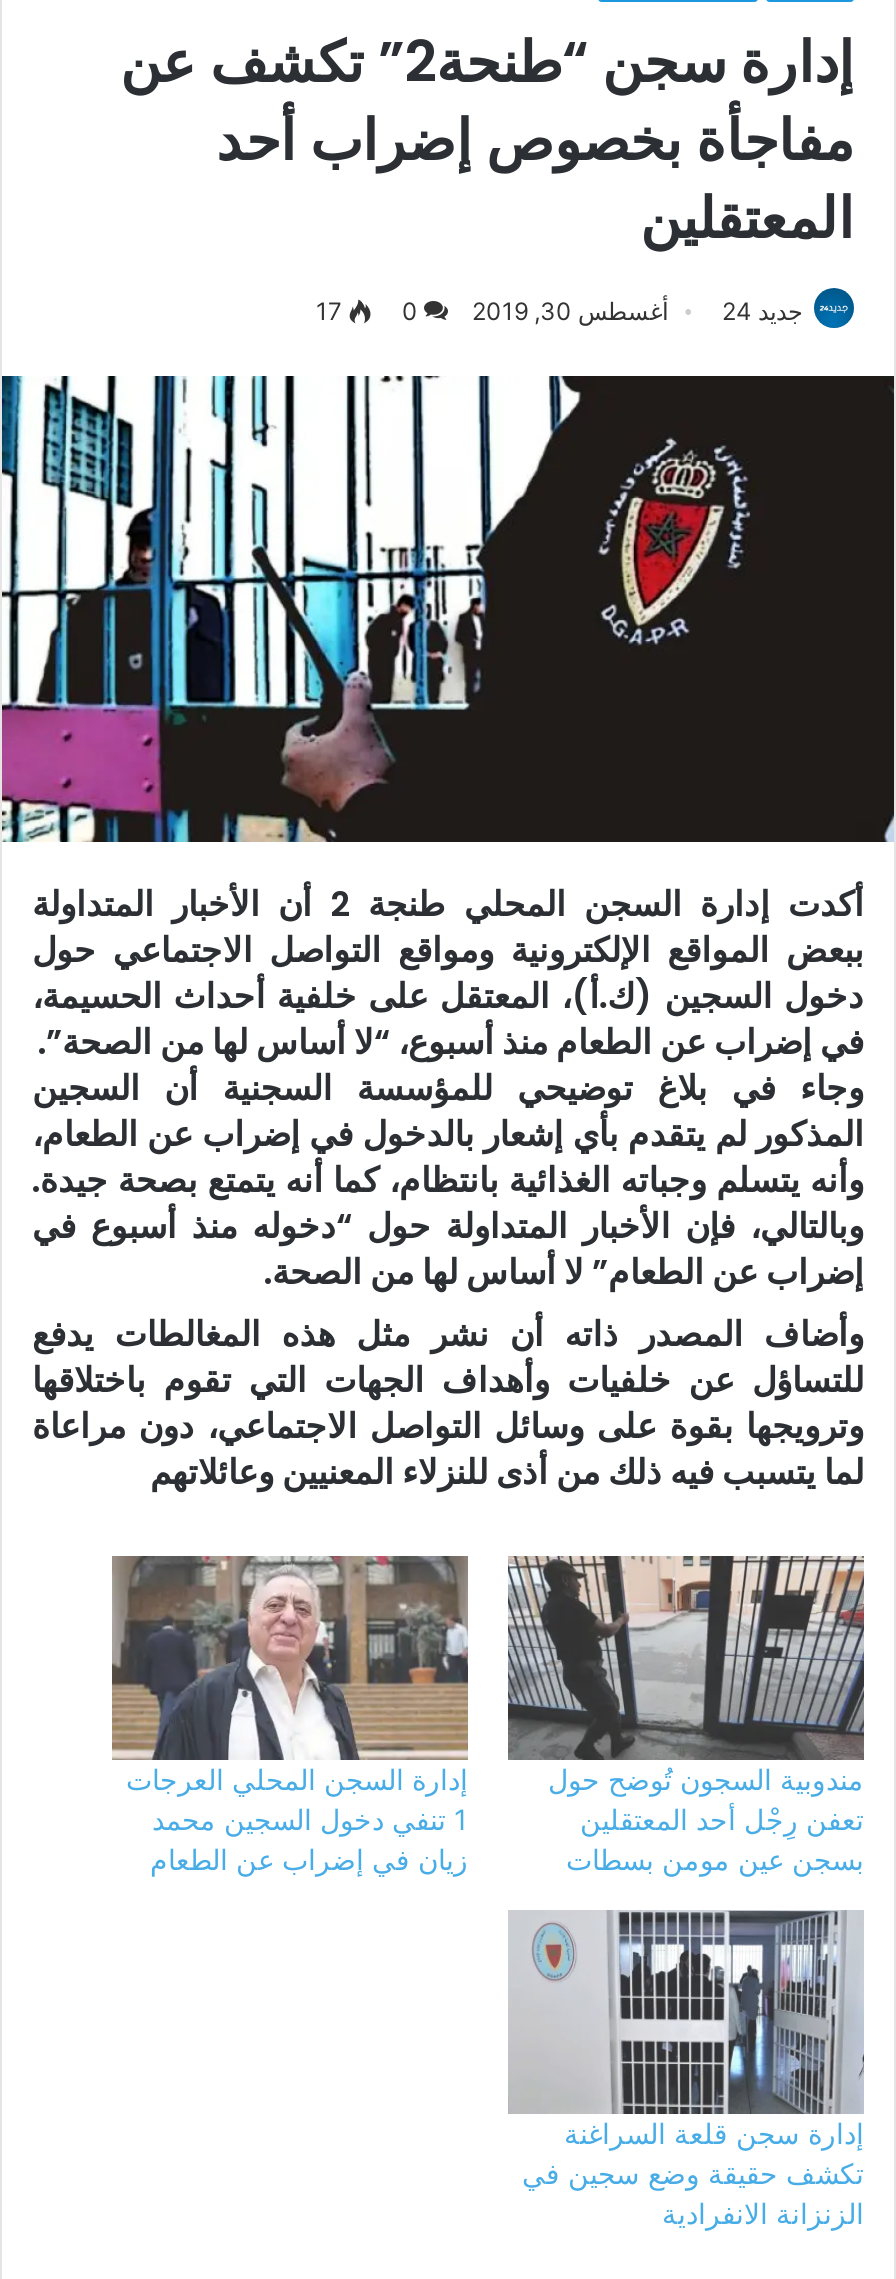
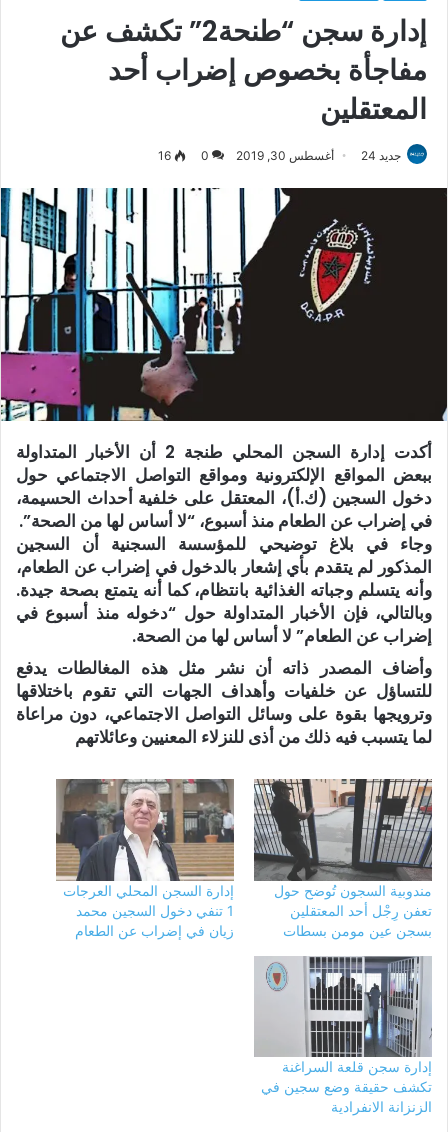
[316,296,418,326] 17 0 -> [158,148,209,163] 16 0

